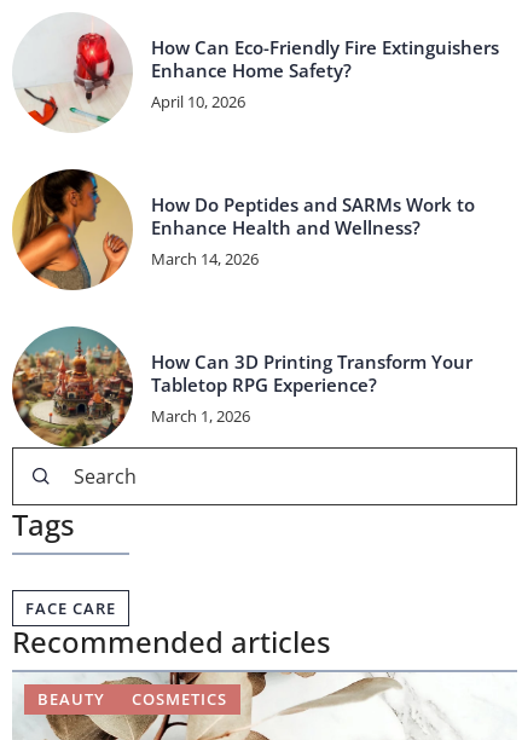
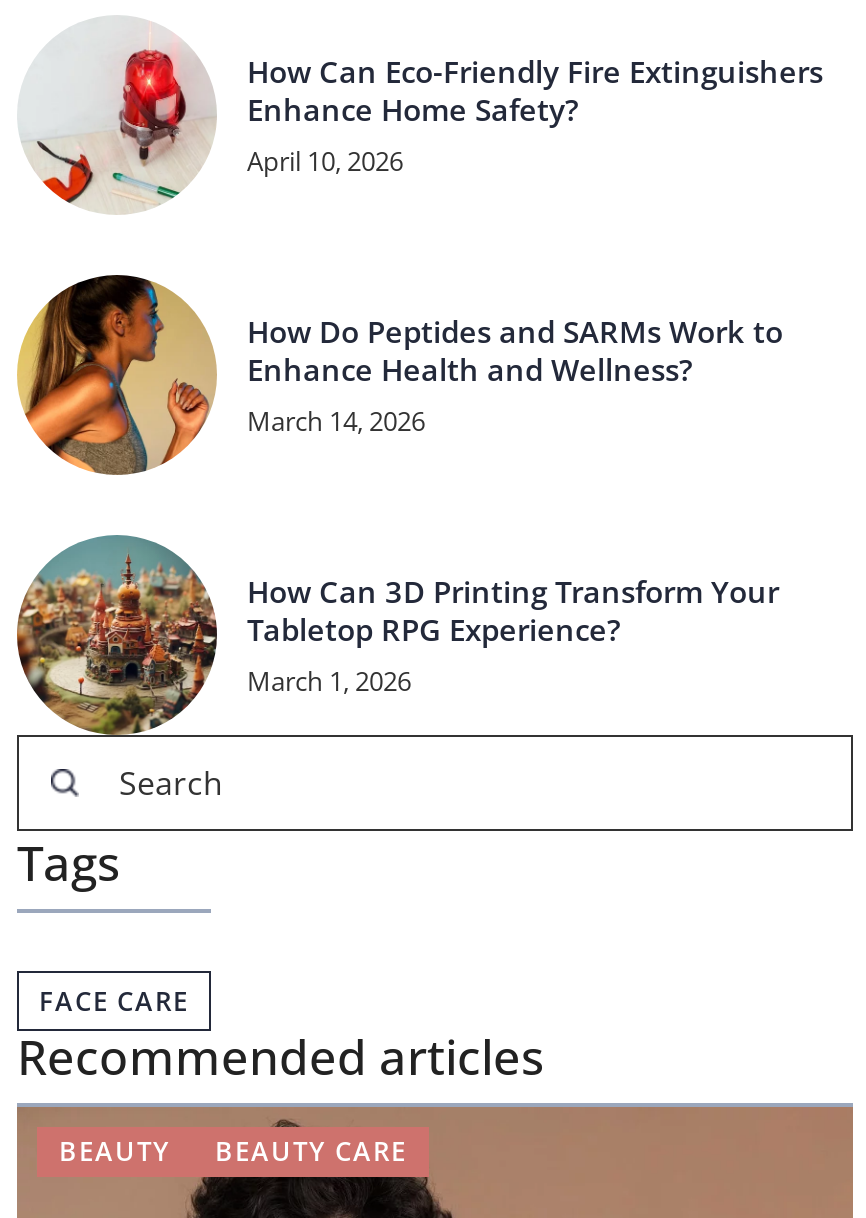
[132,688,227,710] COSMETICS -> [215,1133,407,1169] BEAUTY CARE

